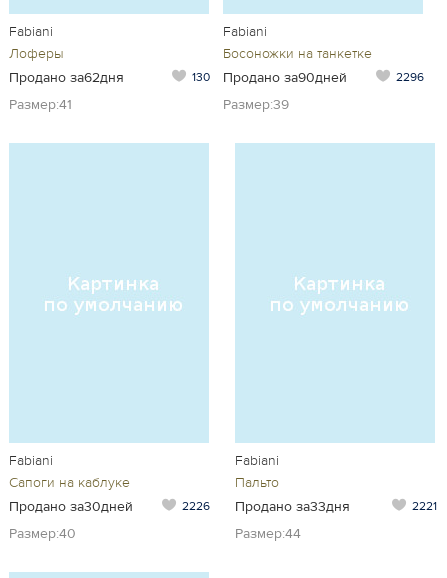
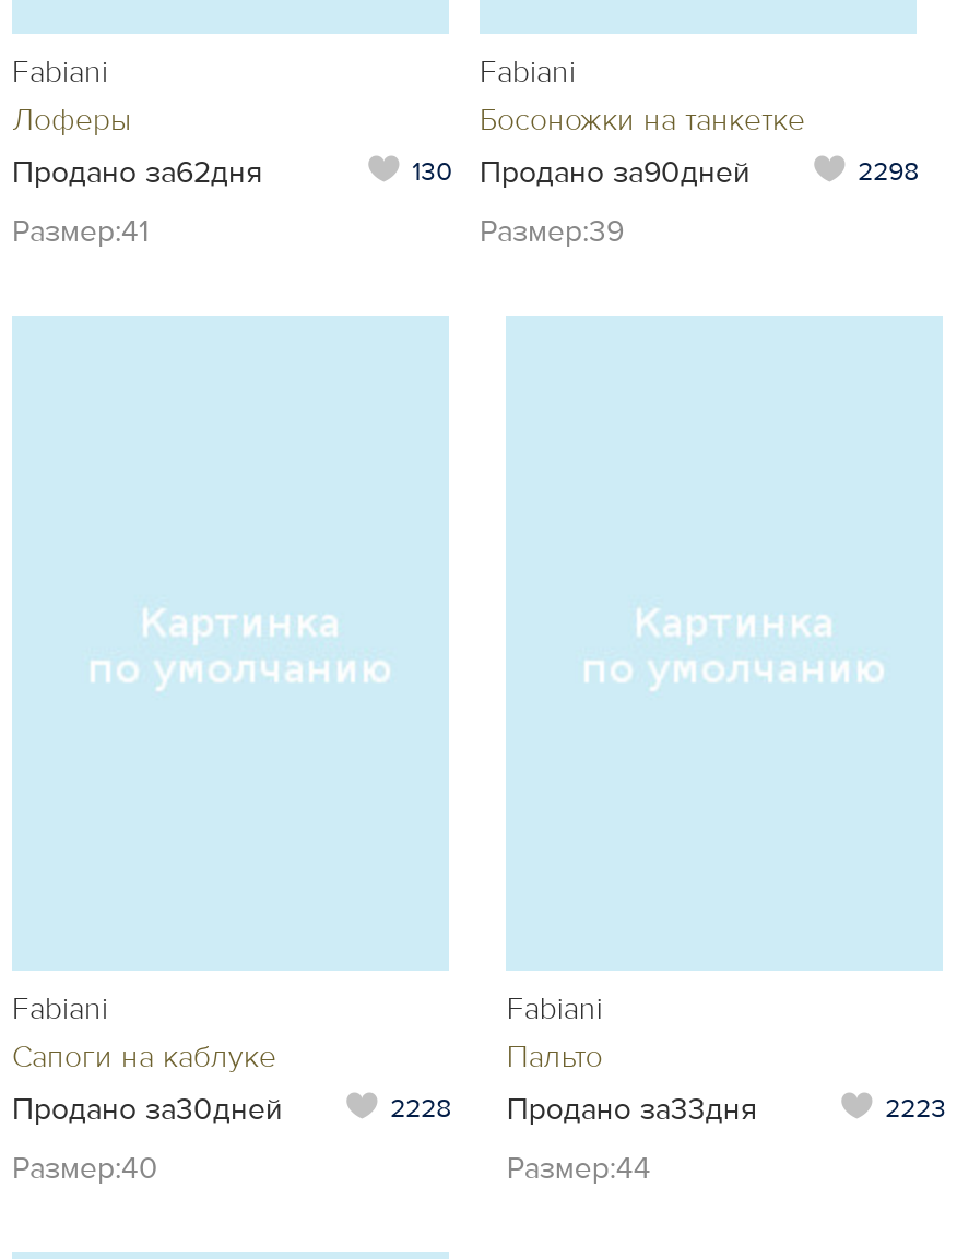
[396,70,424,85] 2296 -> [858,156,919,189] 2298
[182,499,210,514] 2226 -> [390,1093,452,1126] 2228
[412,499,437,514] 2221 -> [885,1093,946,1126] 2223

